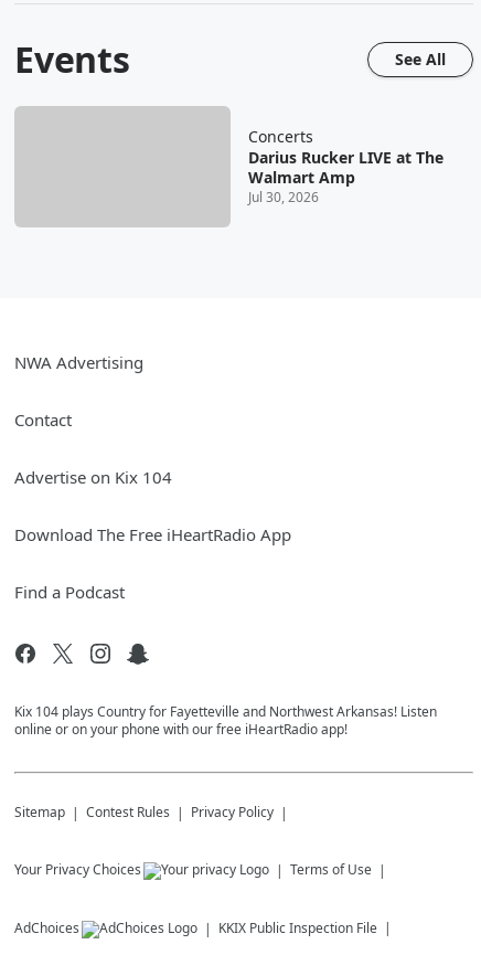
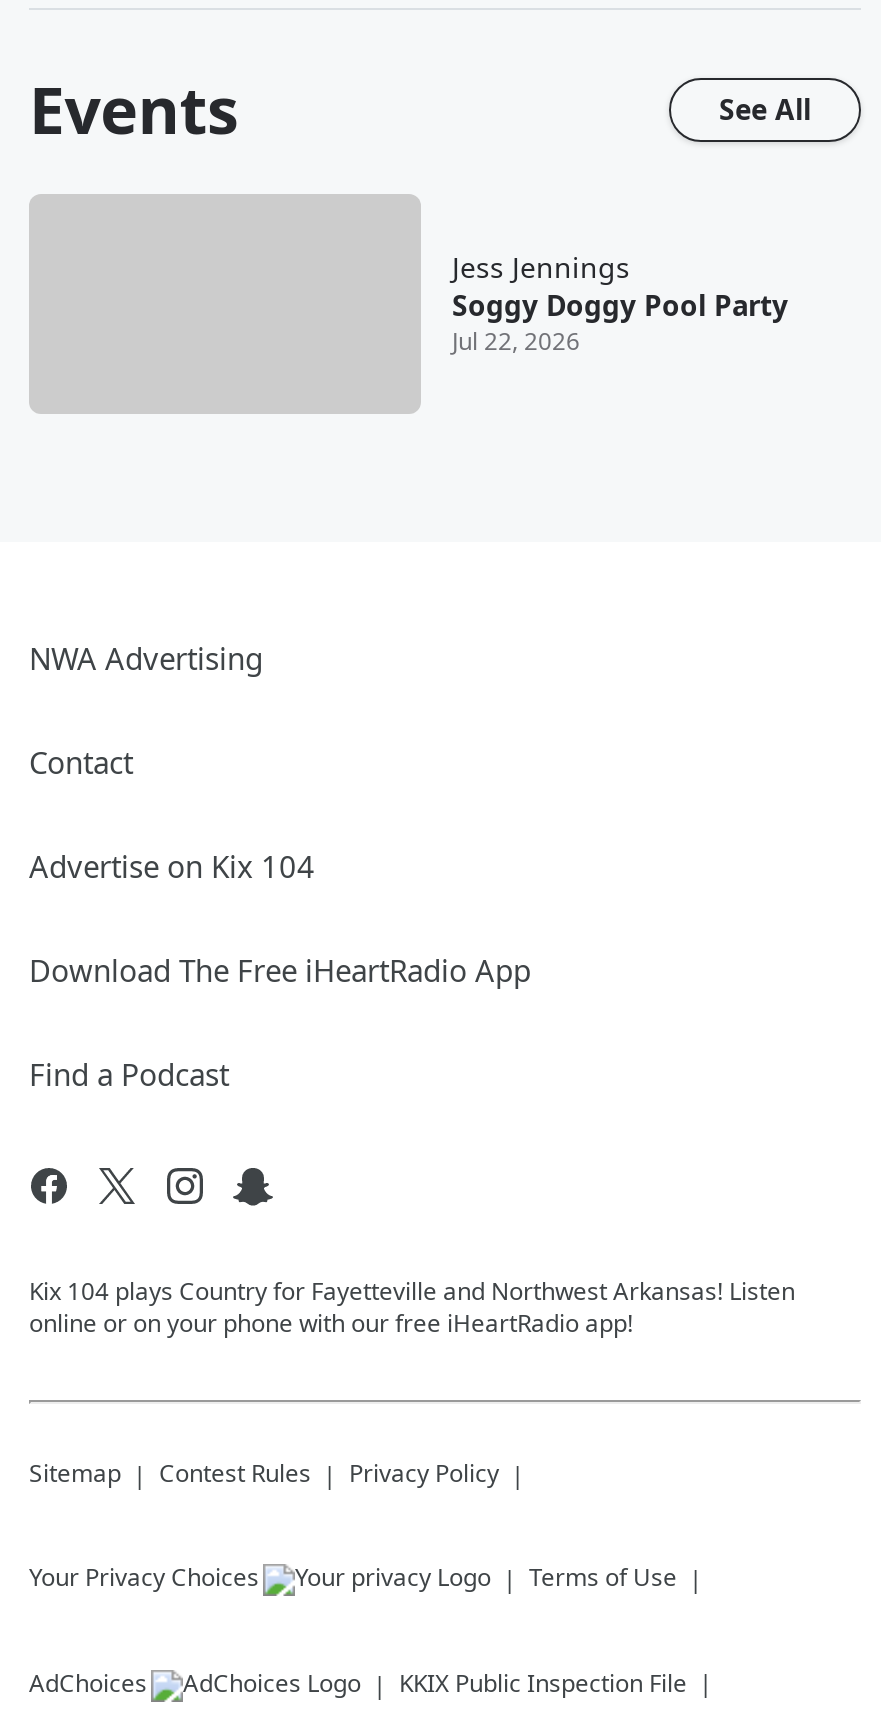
[248,126,443,207] Concerts | Darius Rucker LIVE at The | Walmart Amp | Jul 30, 2026 -> [452,249,788,359] Jess Jennings | Soggy Doggy Pool Party | Jul 22, 2026

